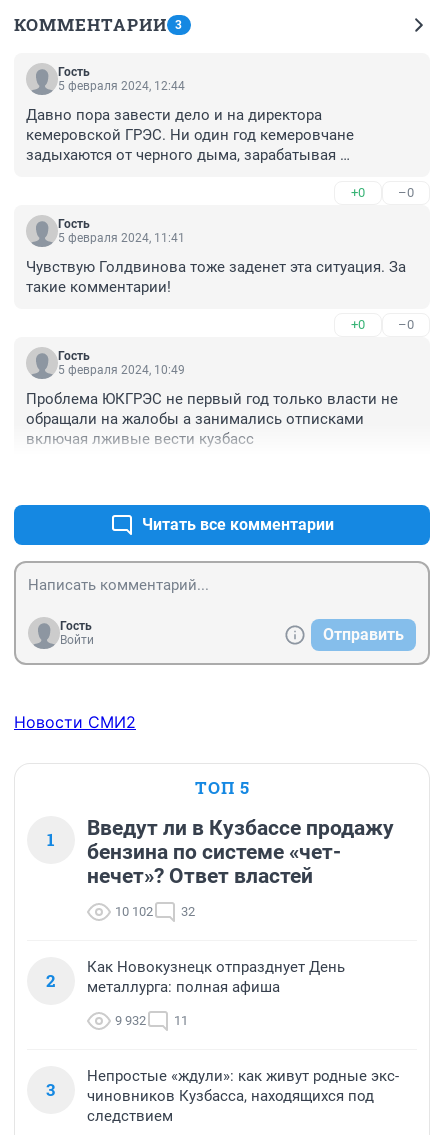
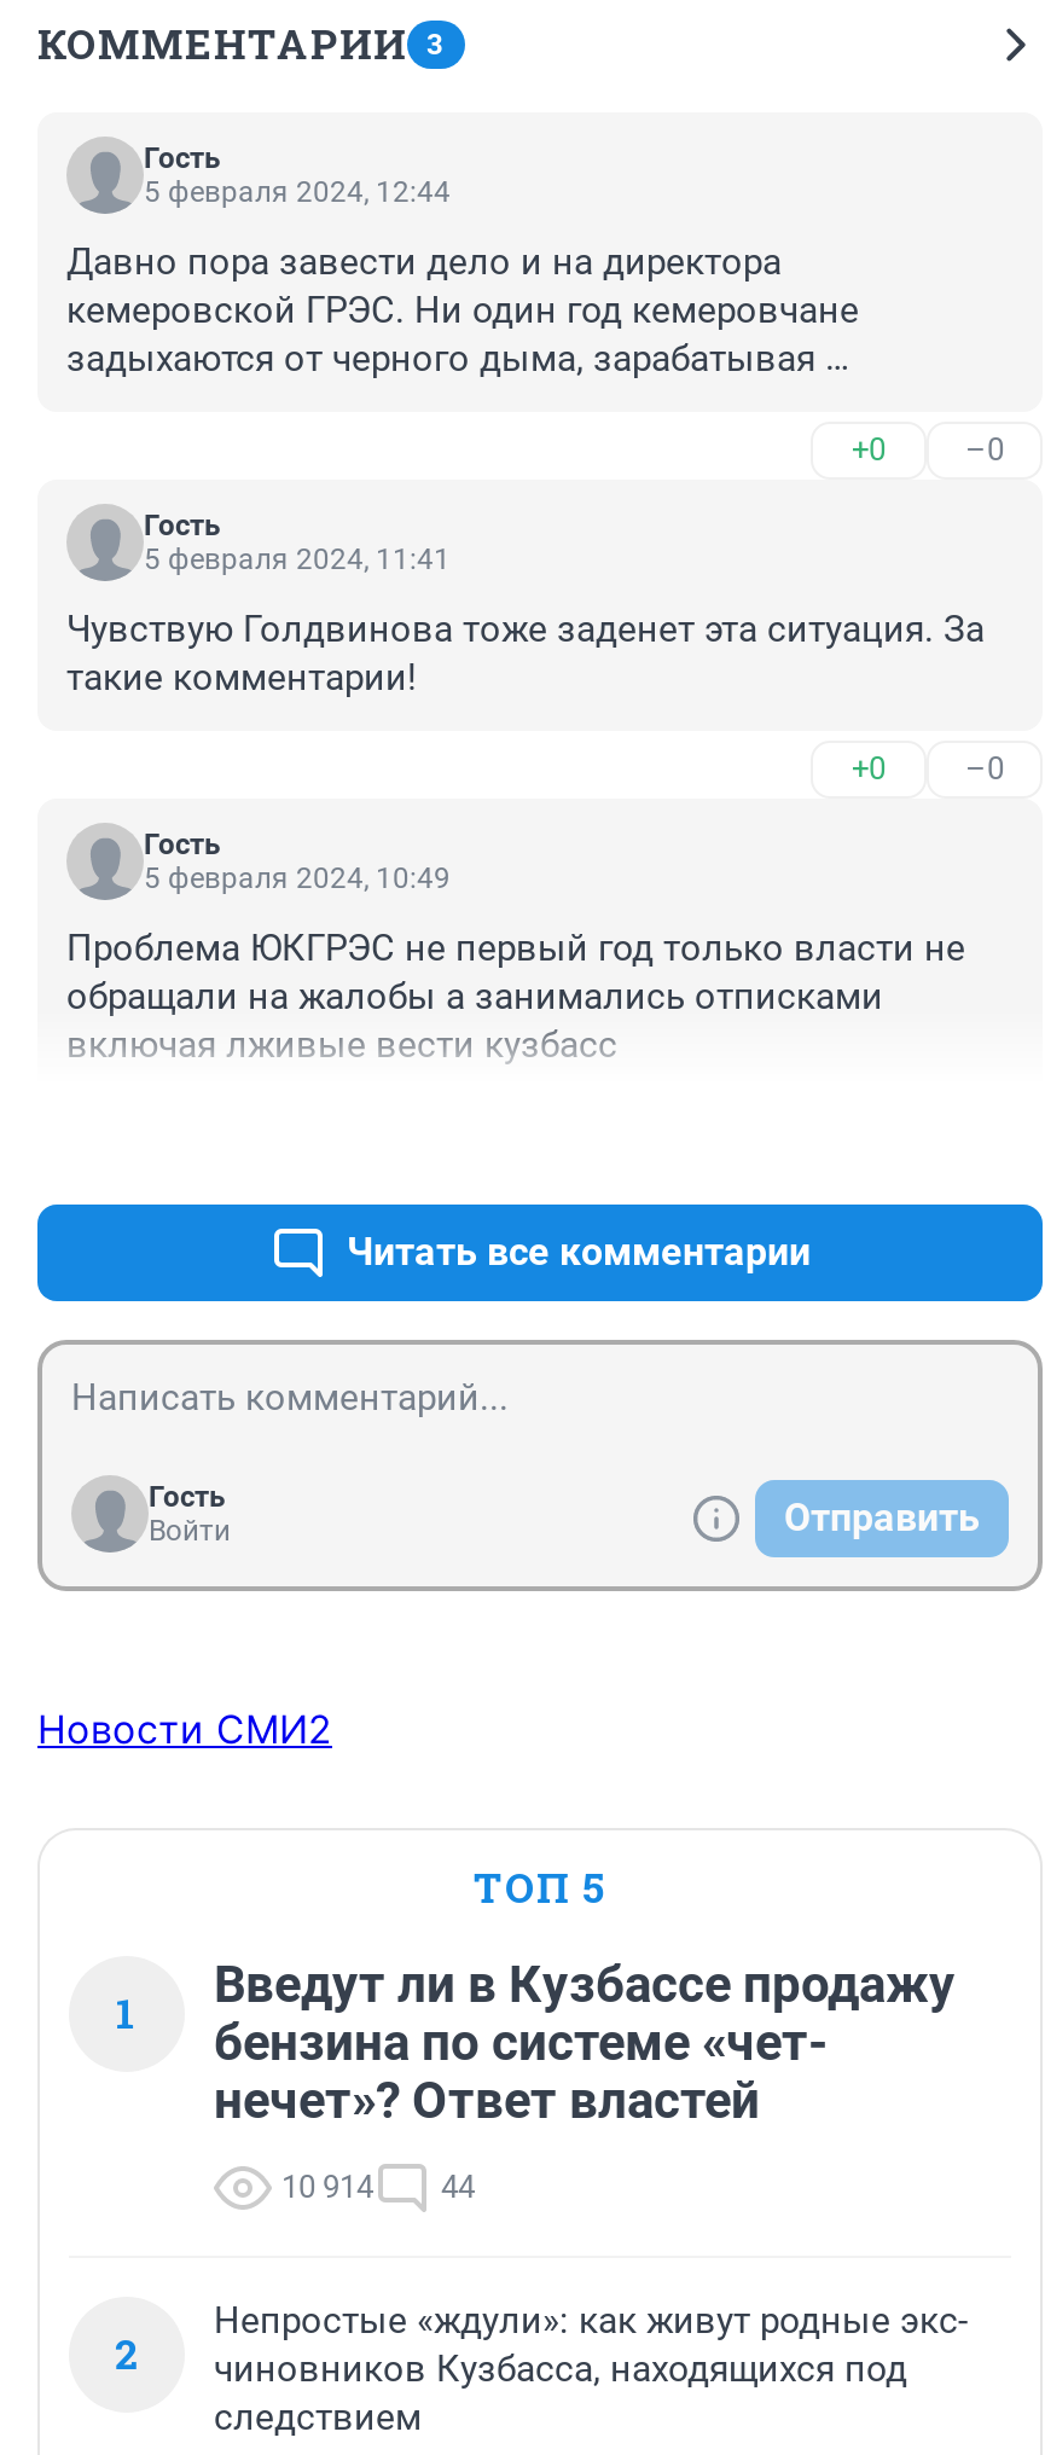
[115,903,153,918] 10 102 -> [281,2167,373,2204] 10 914
[181,903,195,918] 32 -> [441,2167,475,2204] 44
[46,957,345,1100] Как Новокузнецк отпразднует День | металлурга: полная афиша | 9 932 | 11 | 3 -> none

